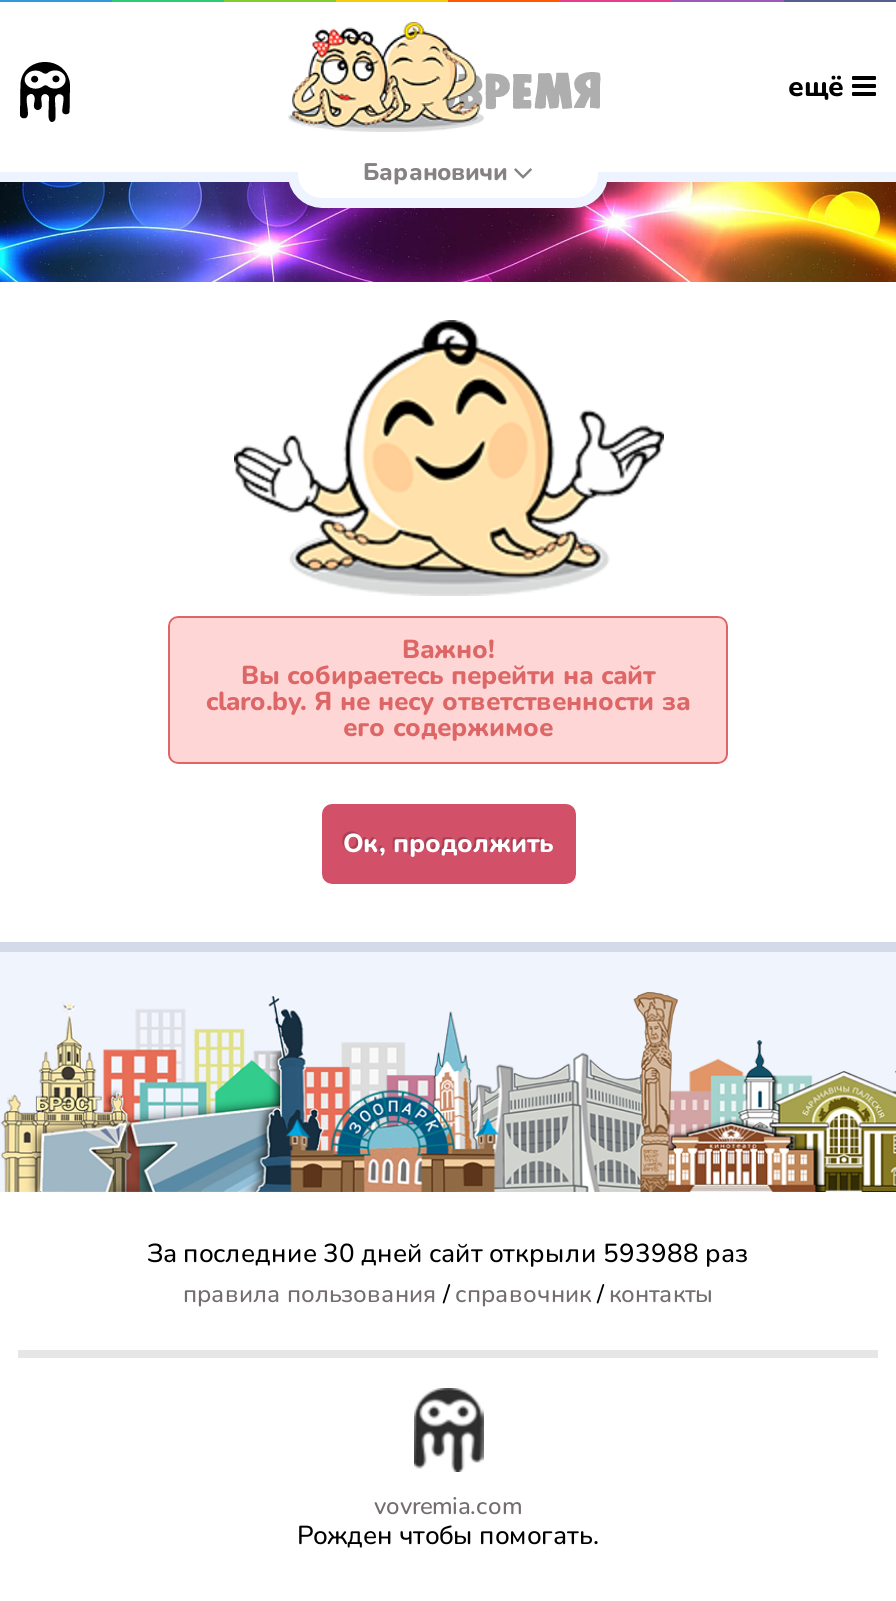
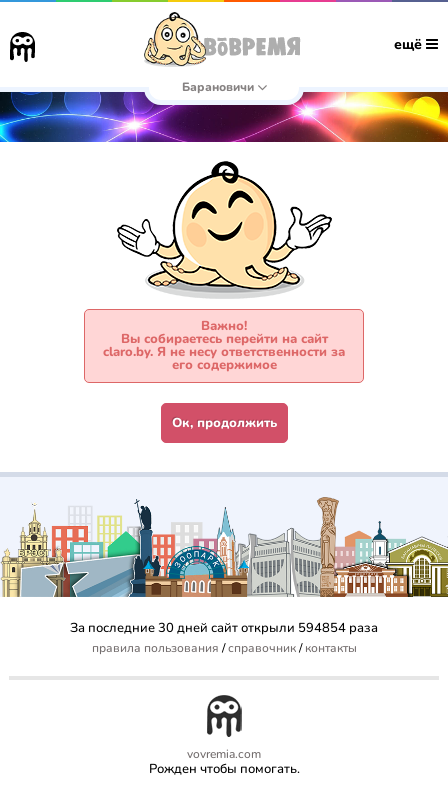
[288,20,480,130] [image] -> [143,11,239,66] [image]
[147,1236,749,1272] За последние 30 дней сайт открыли 593988 раз -> [70,619,378,637] За последние 30 дней сайт открыли 594854 раза

